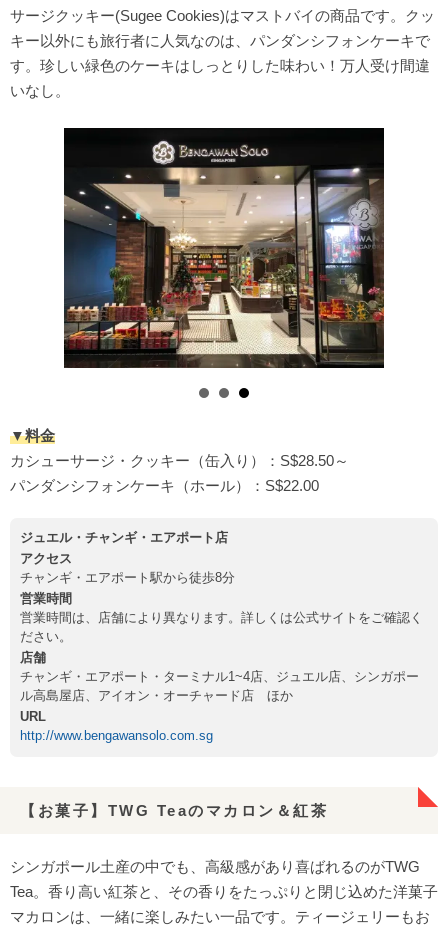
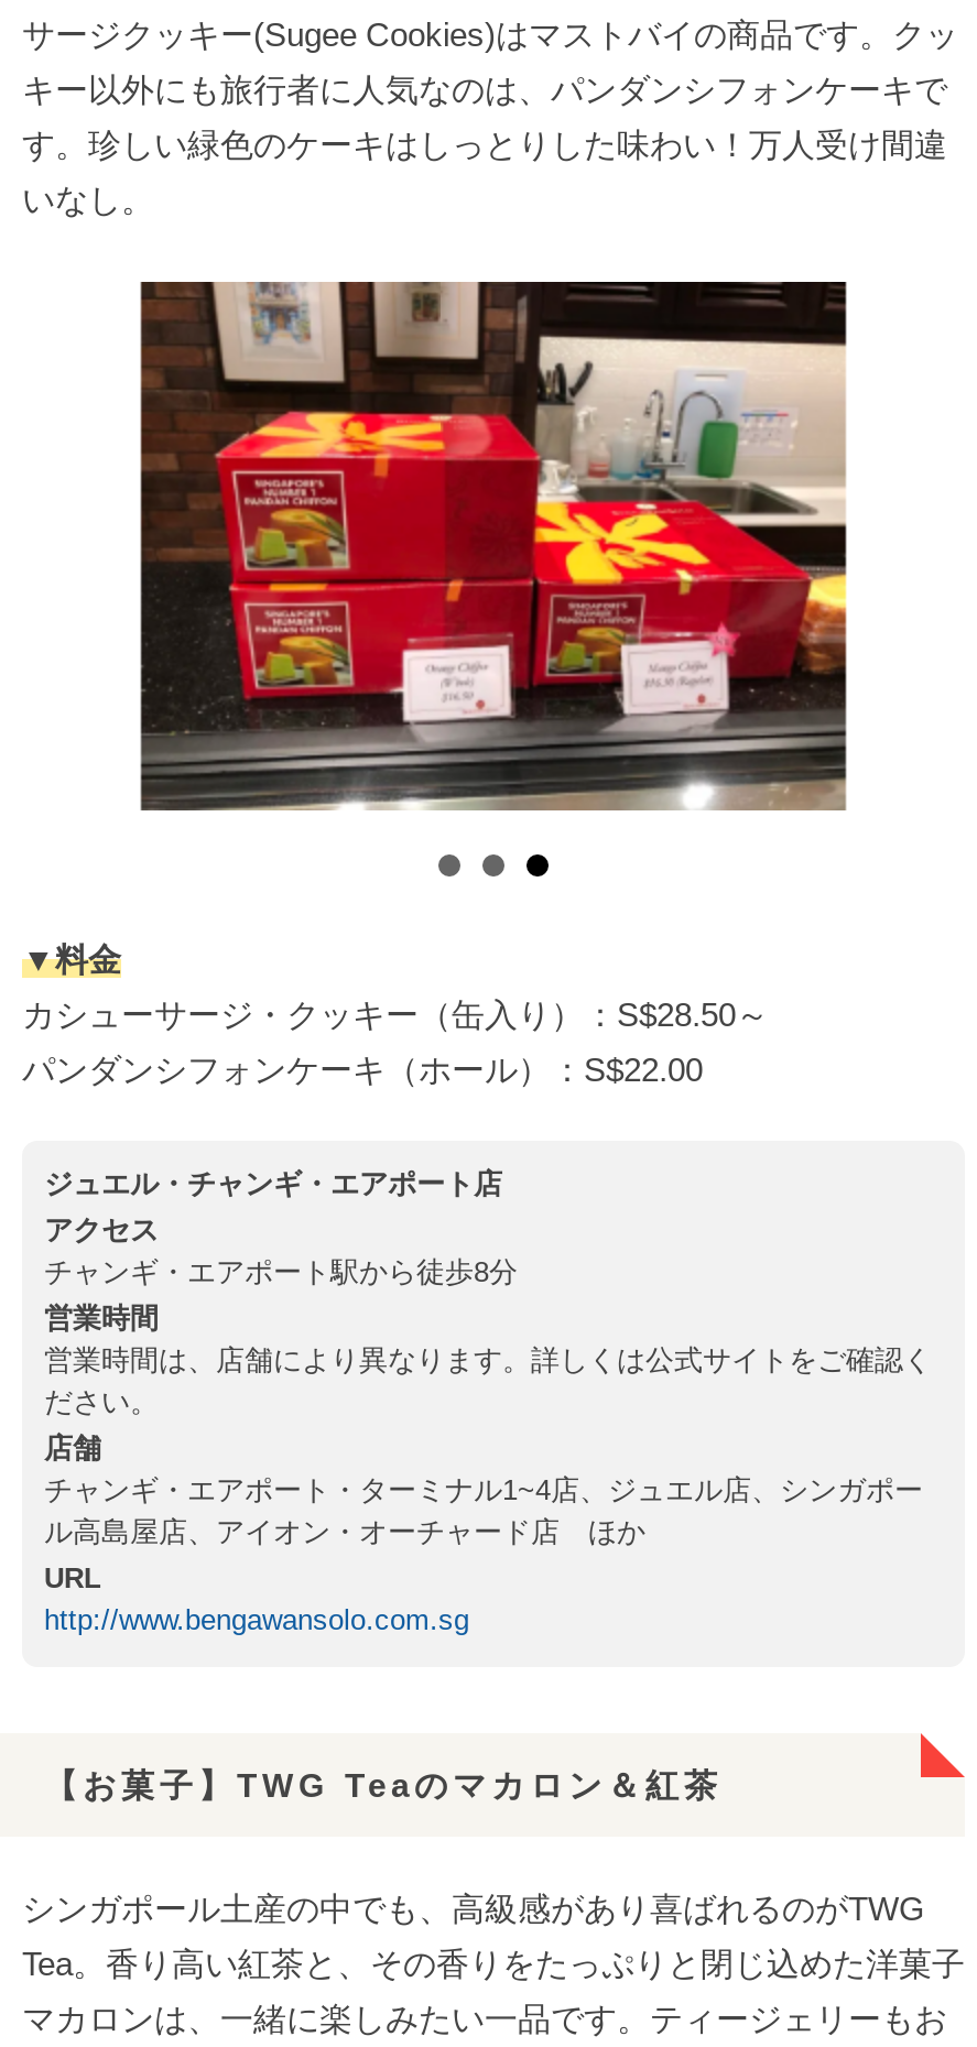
[64,127,385,369] [image] -> [141,280,848,813] [image]

